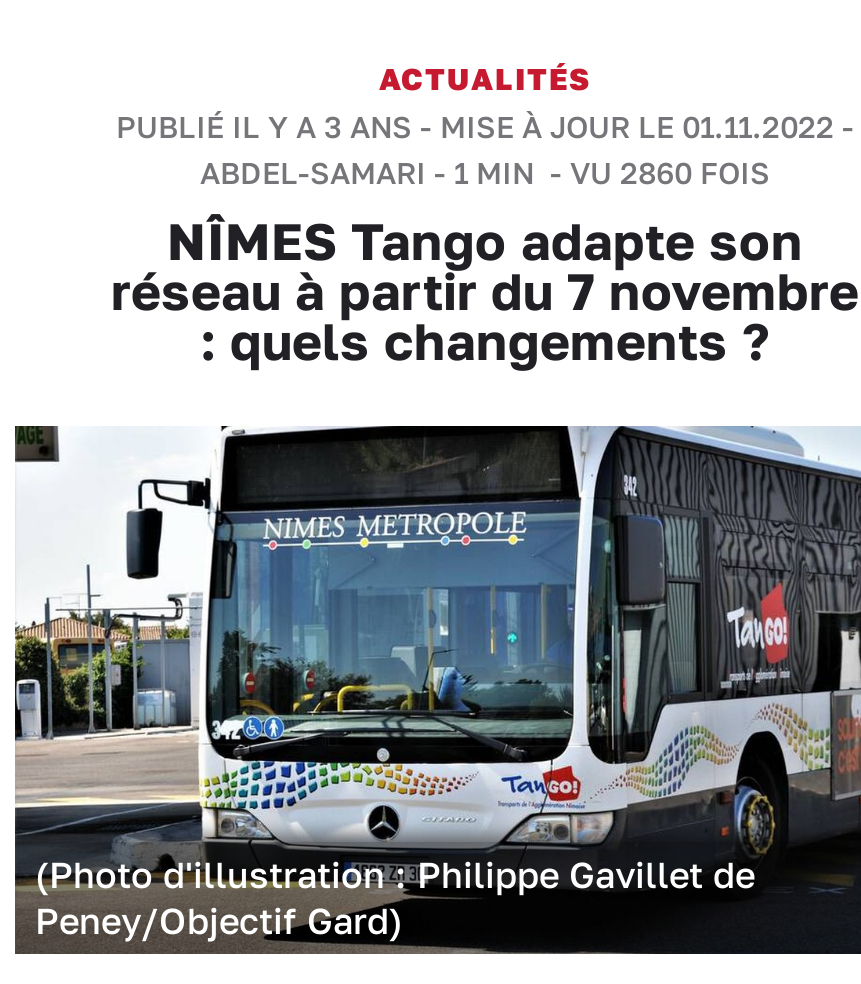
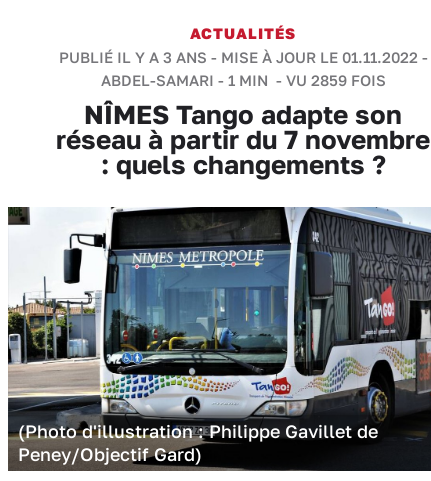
[200,154,770,190] ABDEL-SAMARI - 1 MIN - VU 2860 FOIS -> [100,71,385,89] ABDEL-SAMARI - 1 MIN - VU 2859 FOIS

